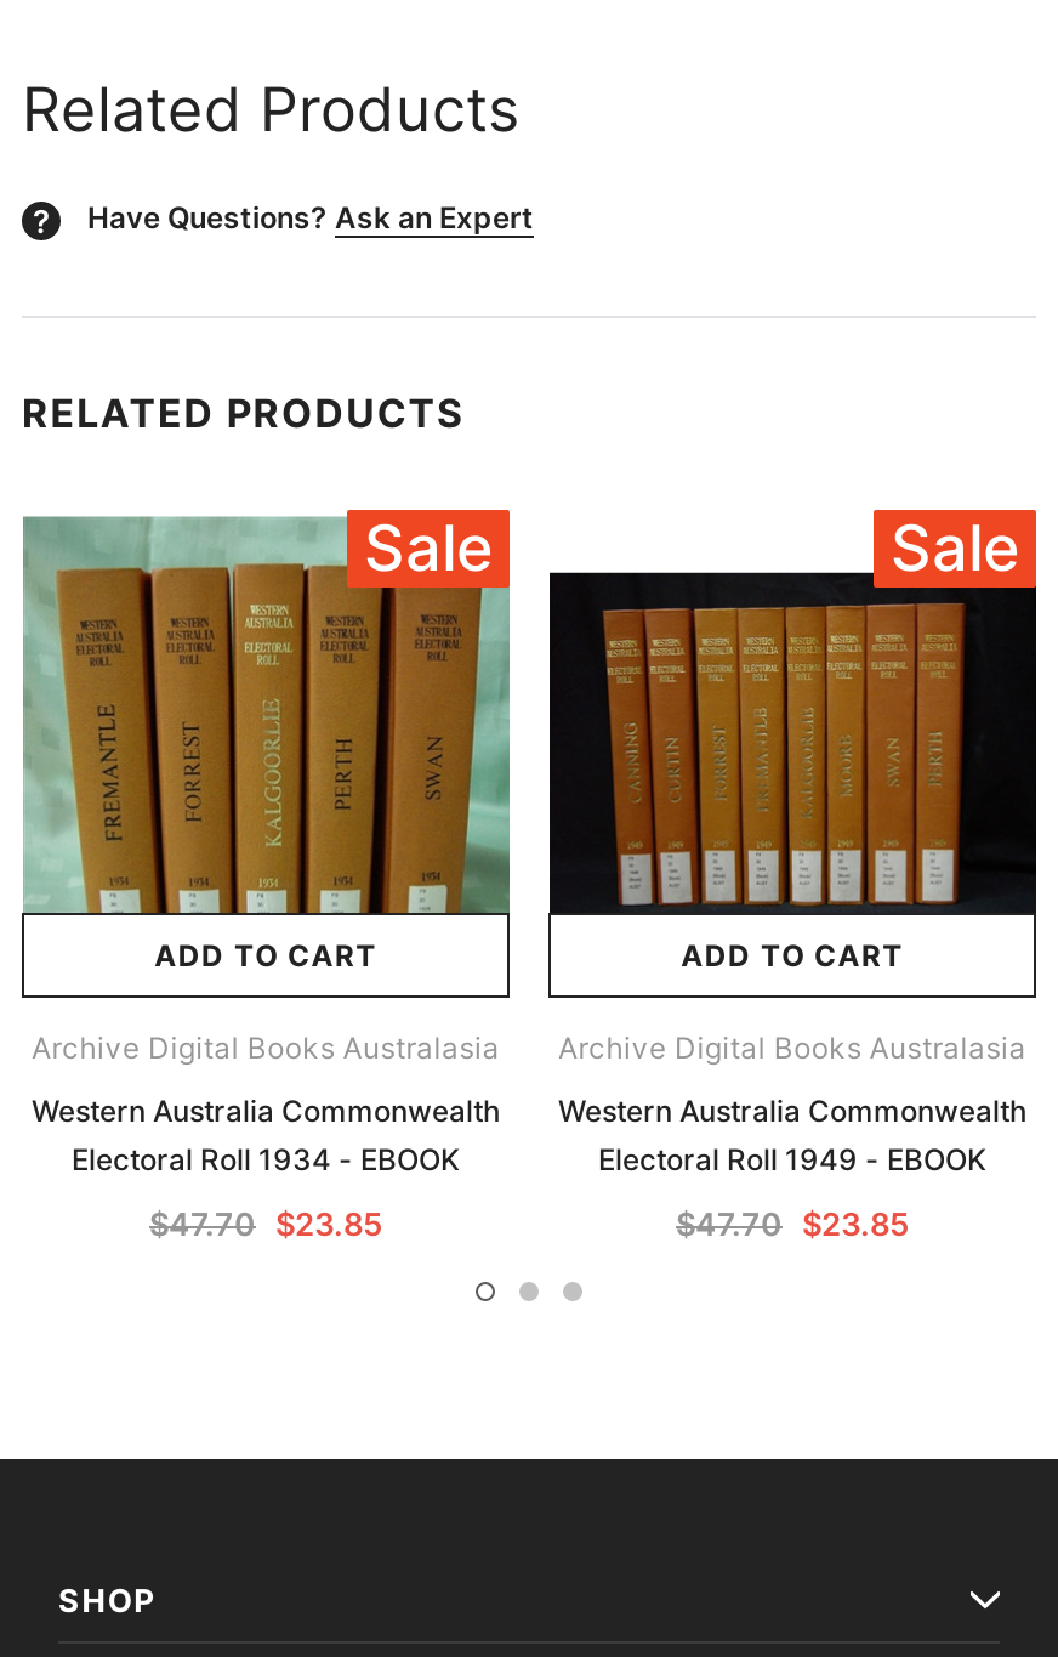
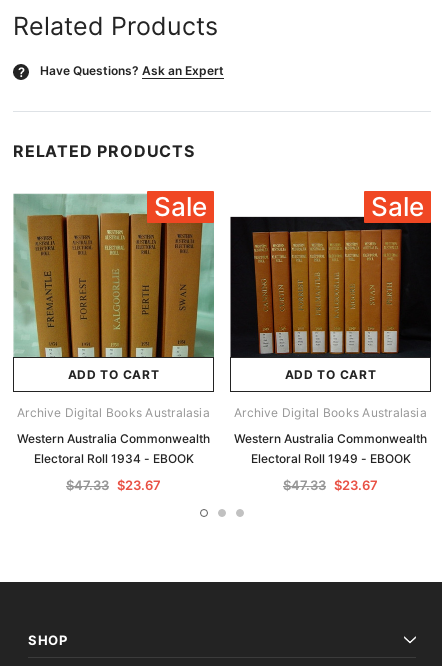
[149,1204,382,1243] $47.70 $23.85 -> [66,477,161,493] $47.33 $23.67
[676,1204,909,1243] $47.70 $23.85 -> [283,477,378,493] $47.33 $23.67

